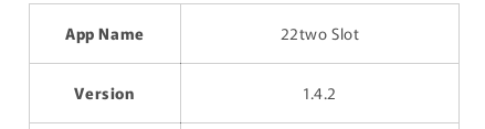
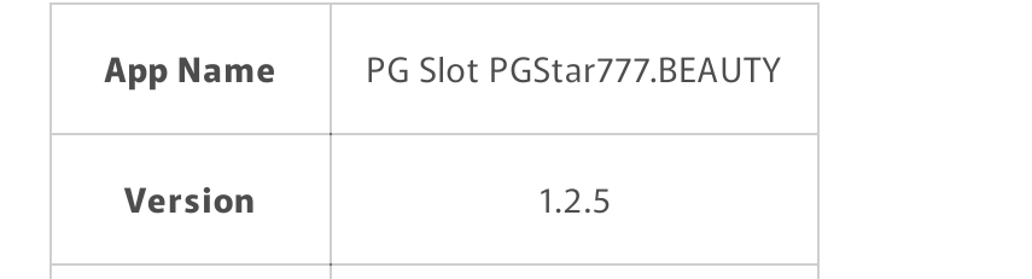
[280,22,360,44] 22two Slot -> [366,44,783,93] PG Slot PGStar777.BEAUTY
[303,81,337,104] 1.4.2 -> [538,175,611,223] 1.2.5

